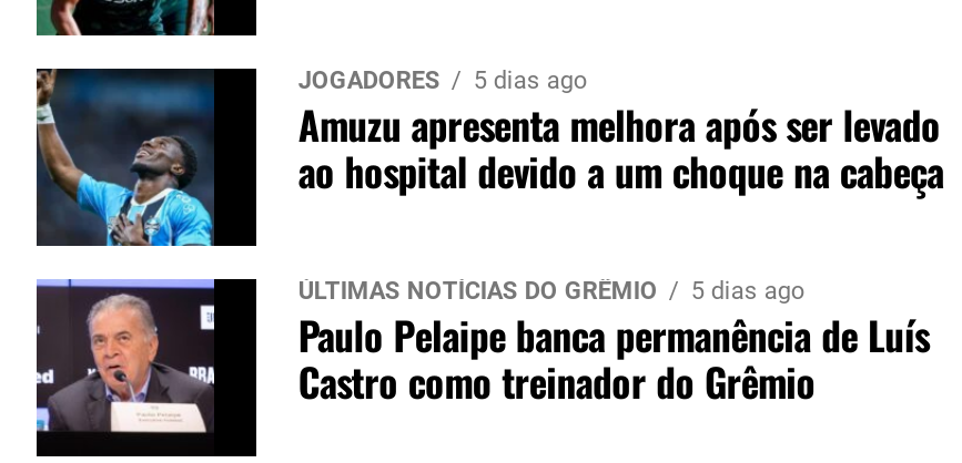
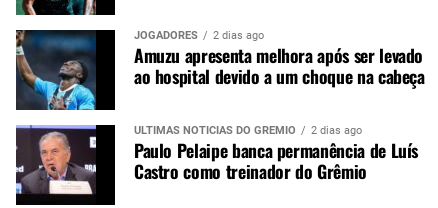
[298,65,587,94] JOGADORES 5 dias ago -> [134,29,264,42] JOGADORES 2 dias ago
[298,276,804,305] ÚLTIMAS NOTÍCIAS DO GRÊMIO 5 dias ago -> [134,124,362,137] ÚLTIMAS NOTÍCIAS DO GRÊMIO 2 dias ago

